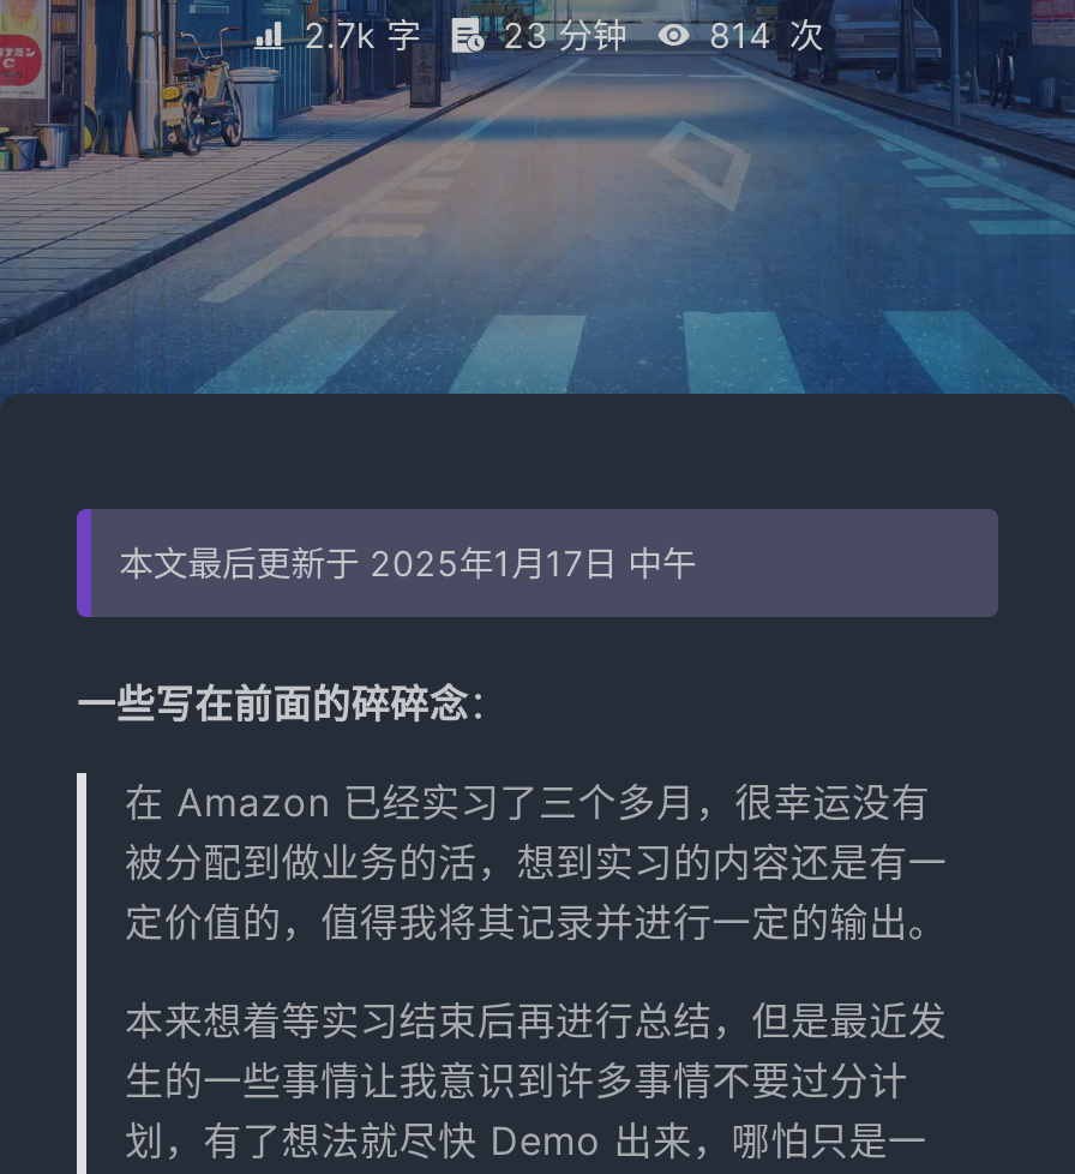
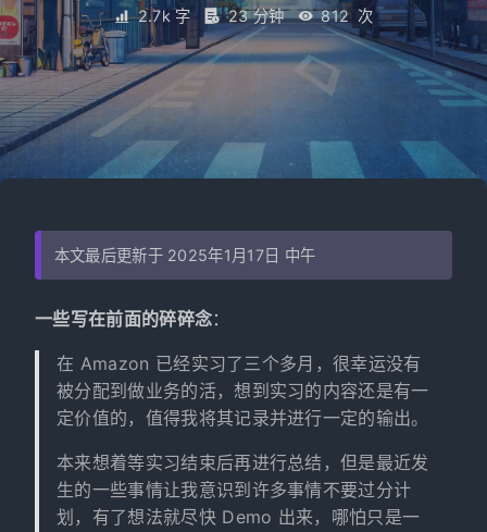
[709,14,824,55] 814 次 -> [321,7,373,25] 812 次

